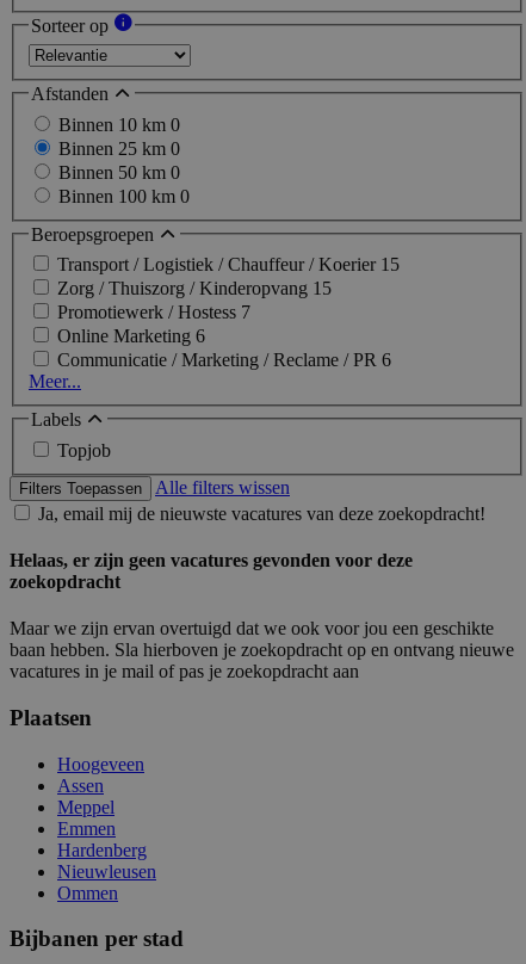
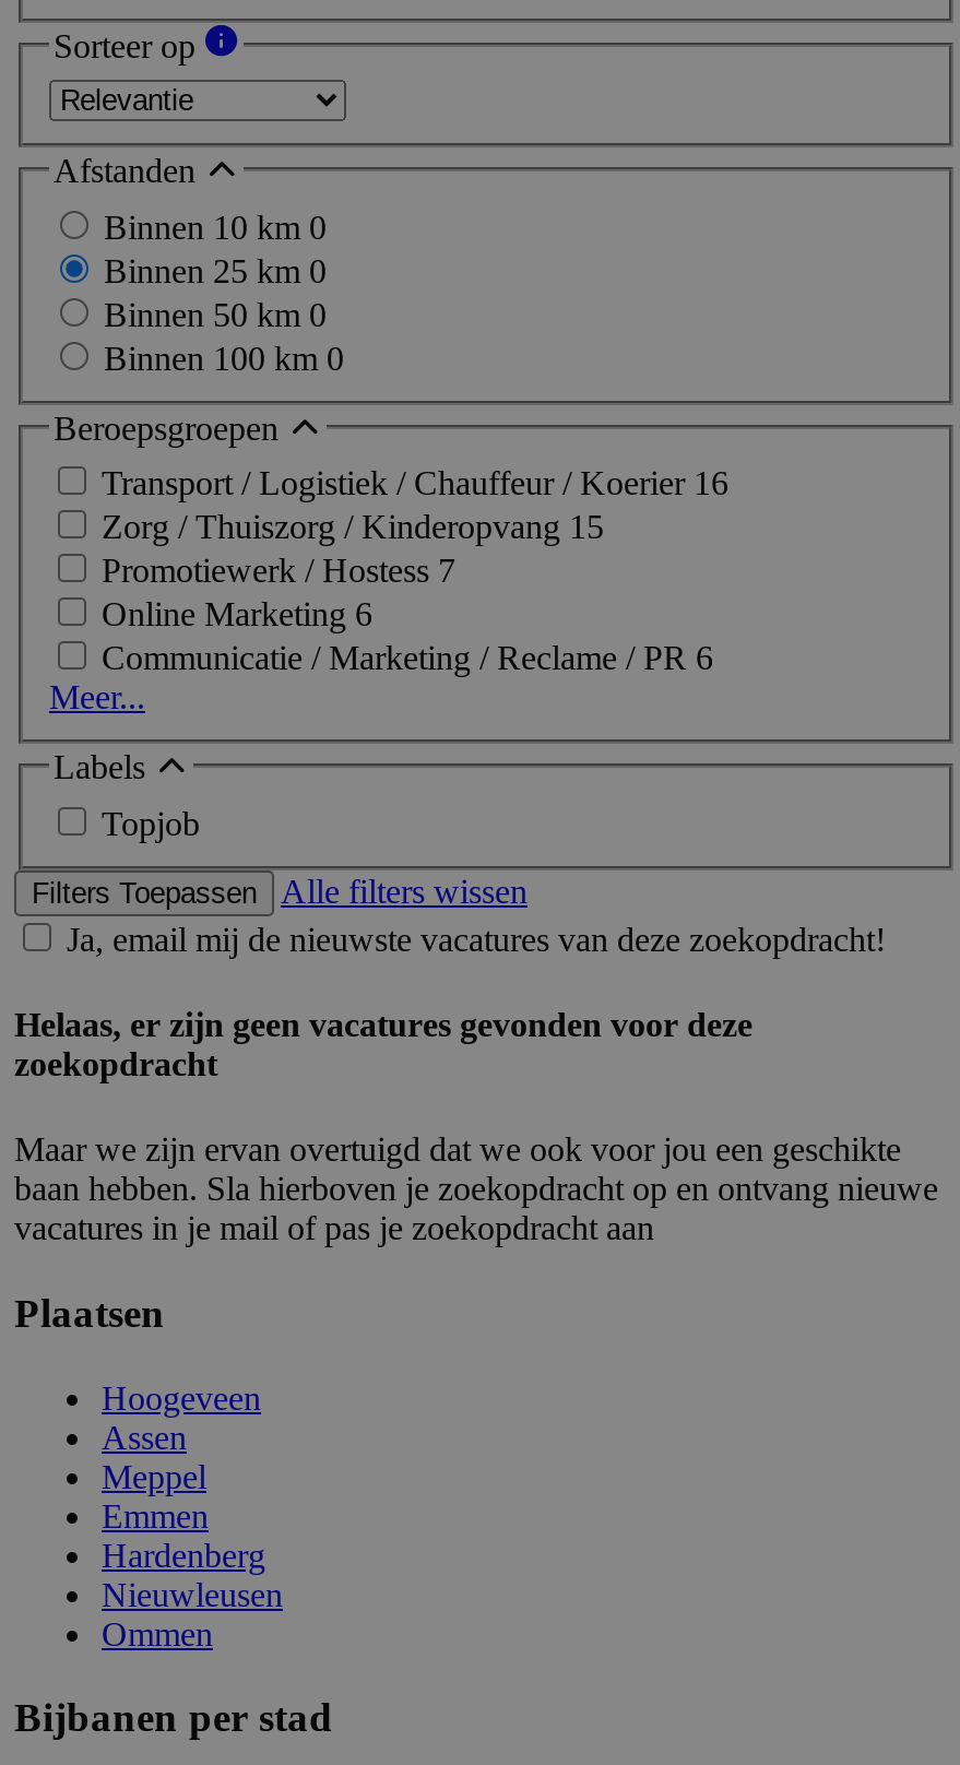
[57,254,400,275] Transport / Logistiek / Chauffeur / Koerier 15 -> [102,464,728,502] Transport / Logistiek / Chauffeur / Koerier 16

